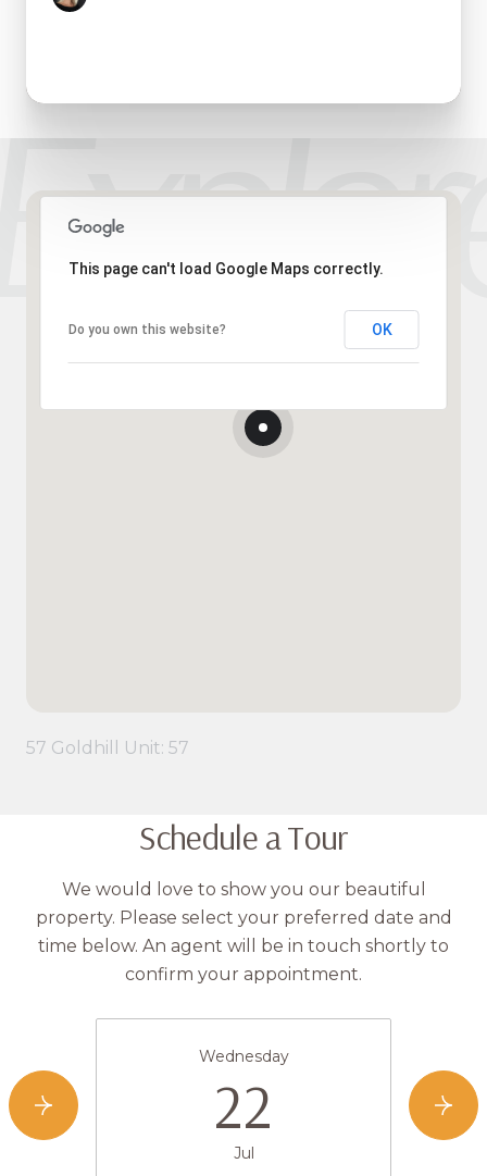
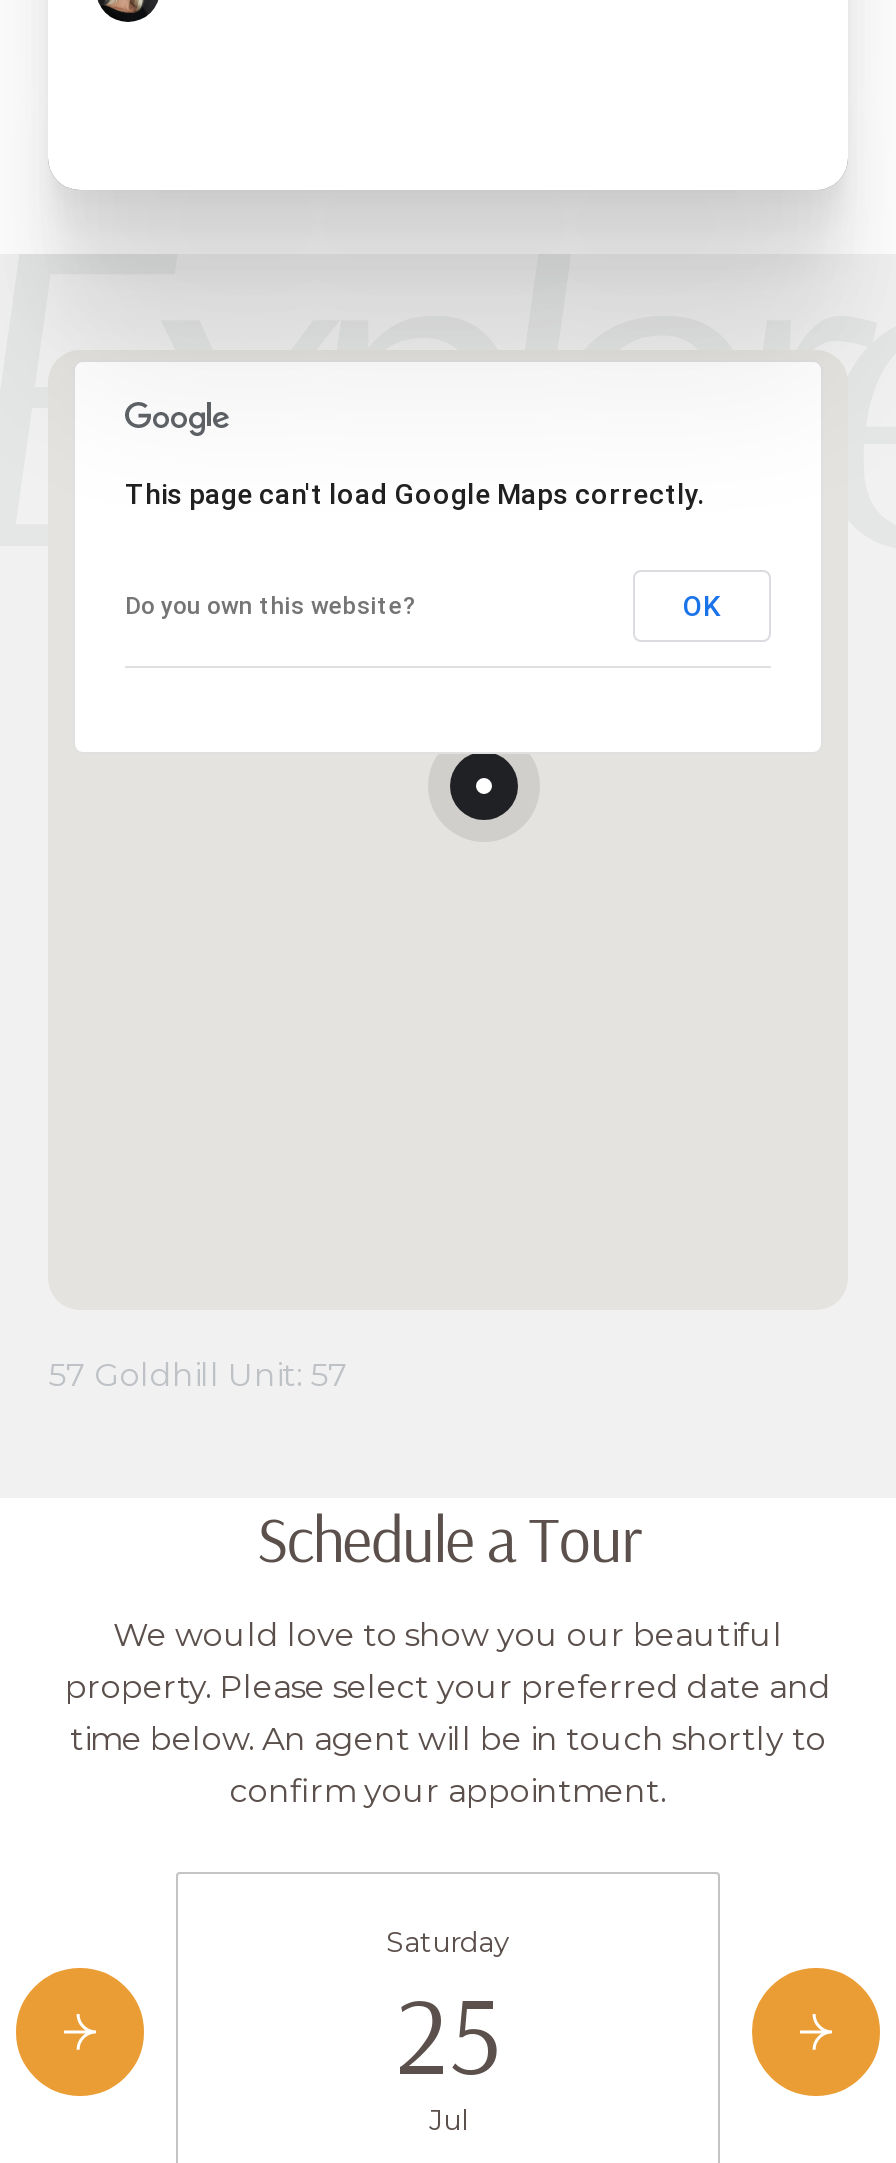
[198,1046,289,1143] Wednesday | 22 -> [386,1923,510,2101] Saturday | 25

